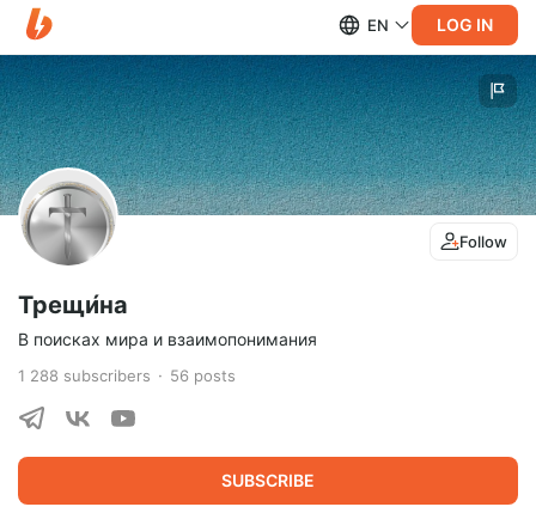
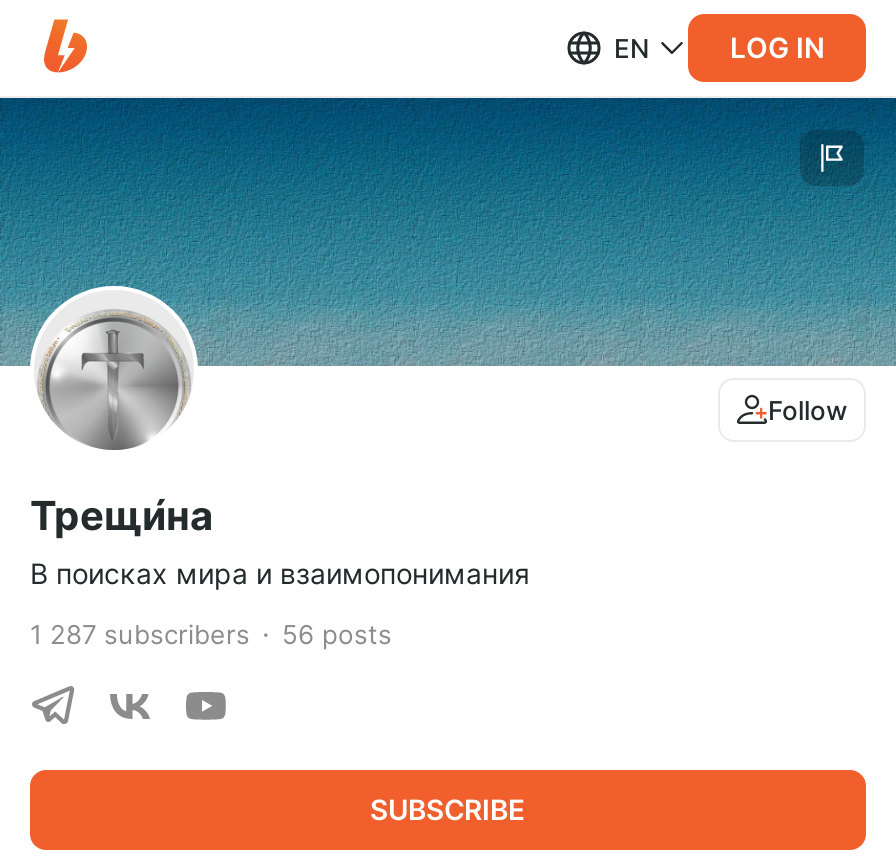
[18,366,236,385] 1 288 subscribers 56 posts -> [30,618,392,650] 1 287 subscribers 56 posts

